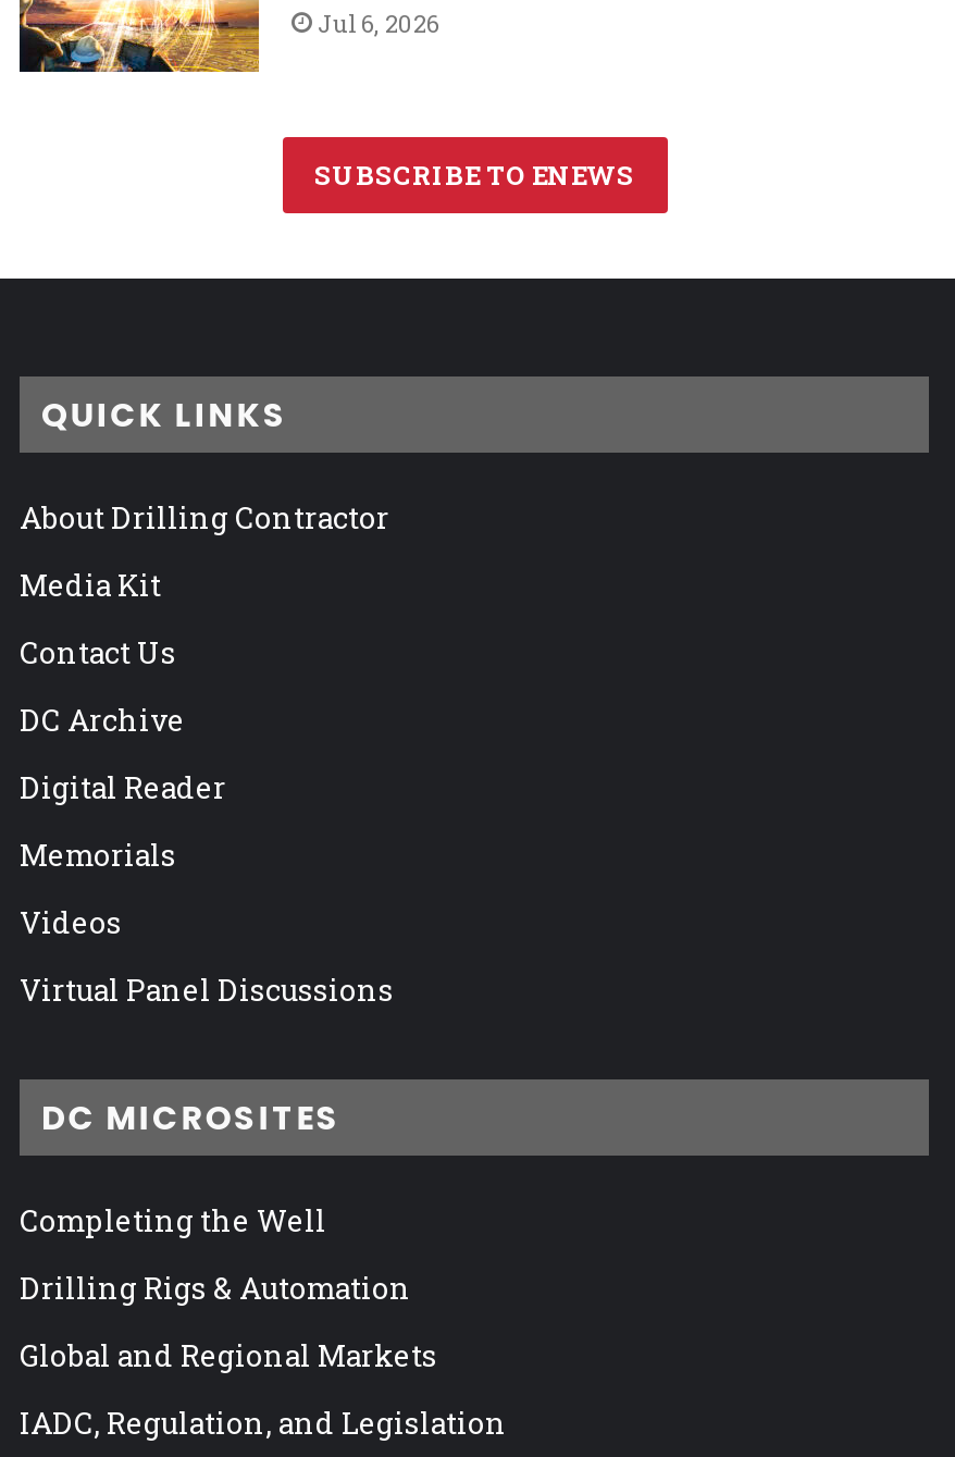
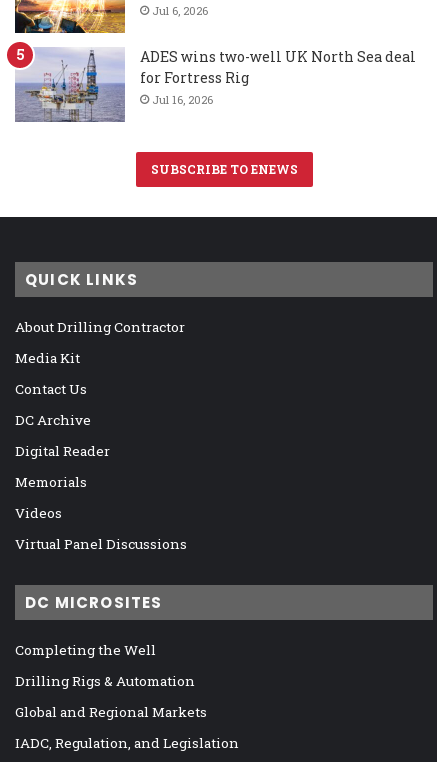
none -> [6,41,416,123] [image] | ADES wins two-well UK North Sea deal | for Fortress Rig | Jul 16, 2026

